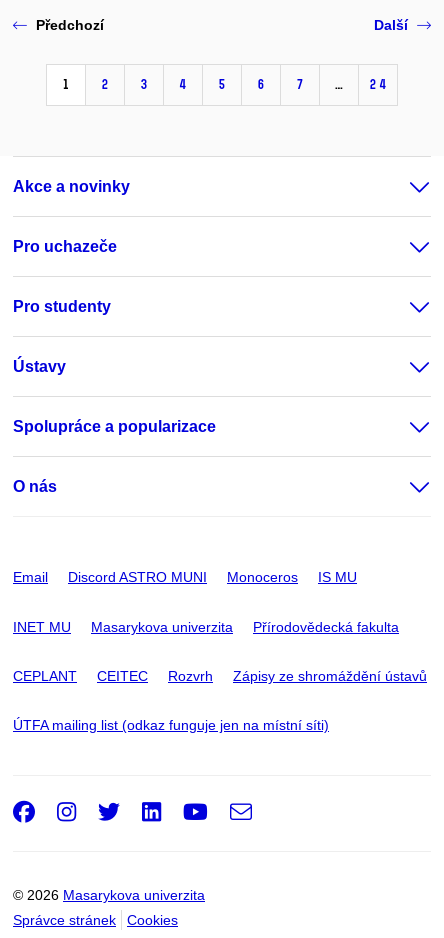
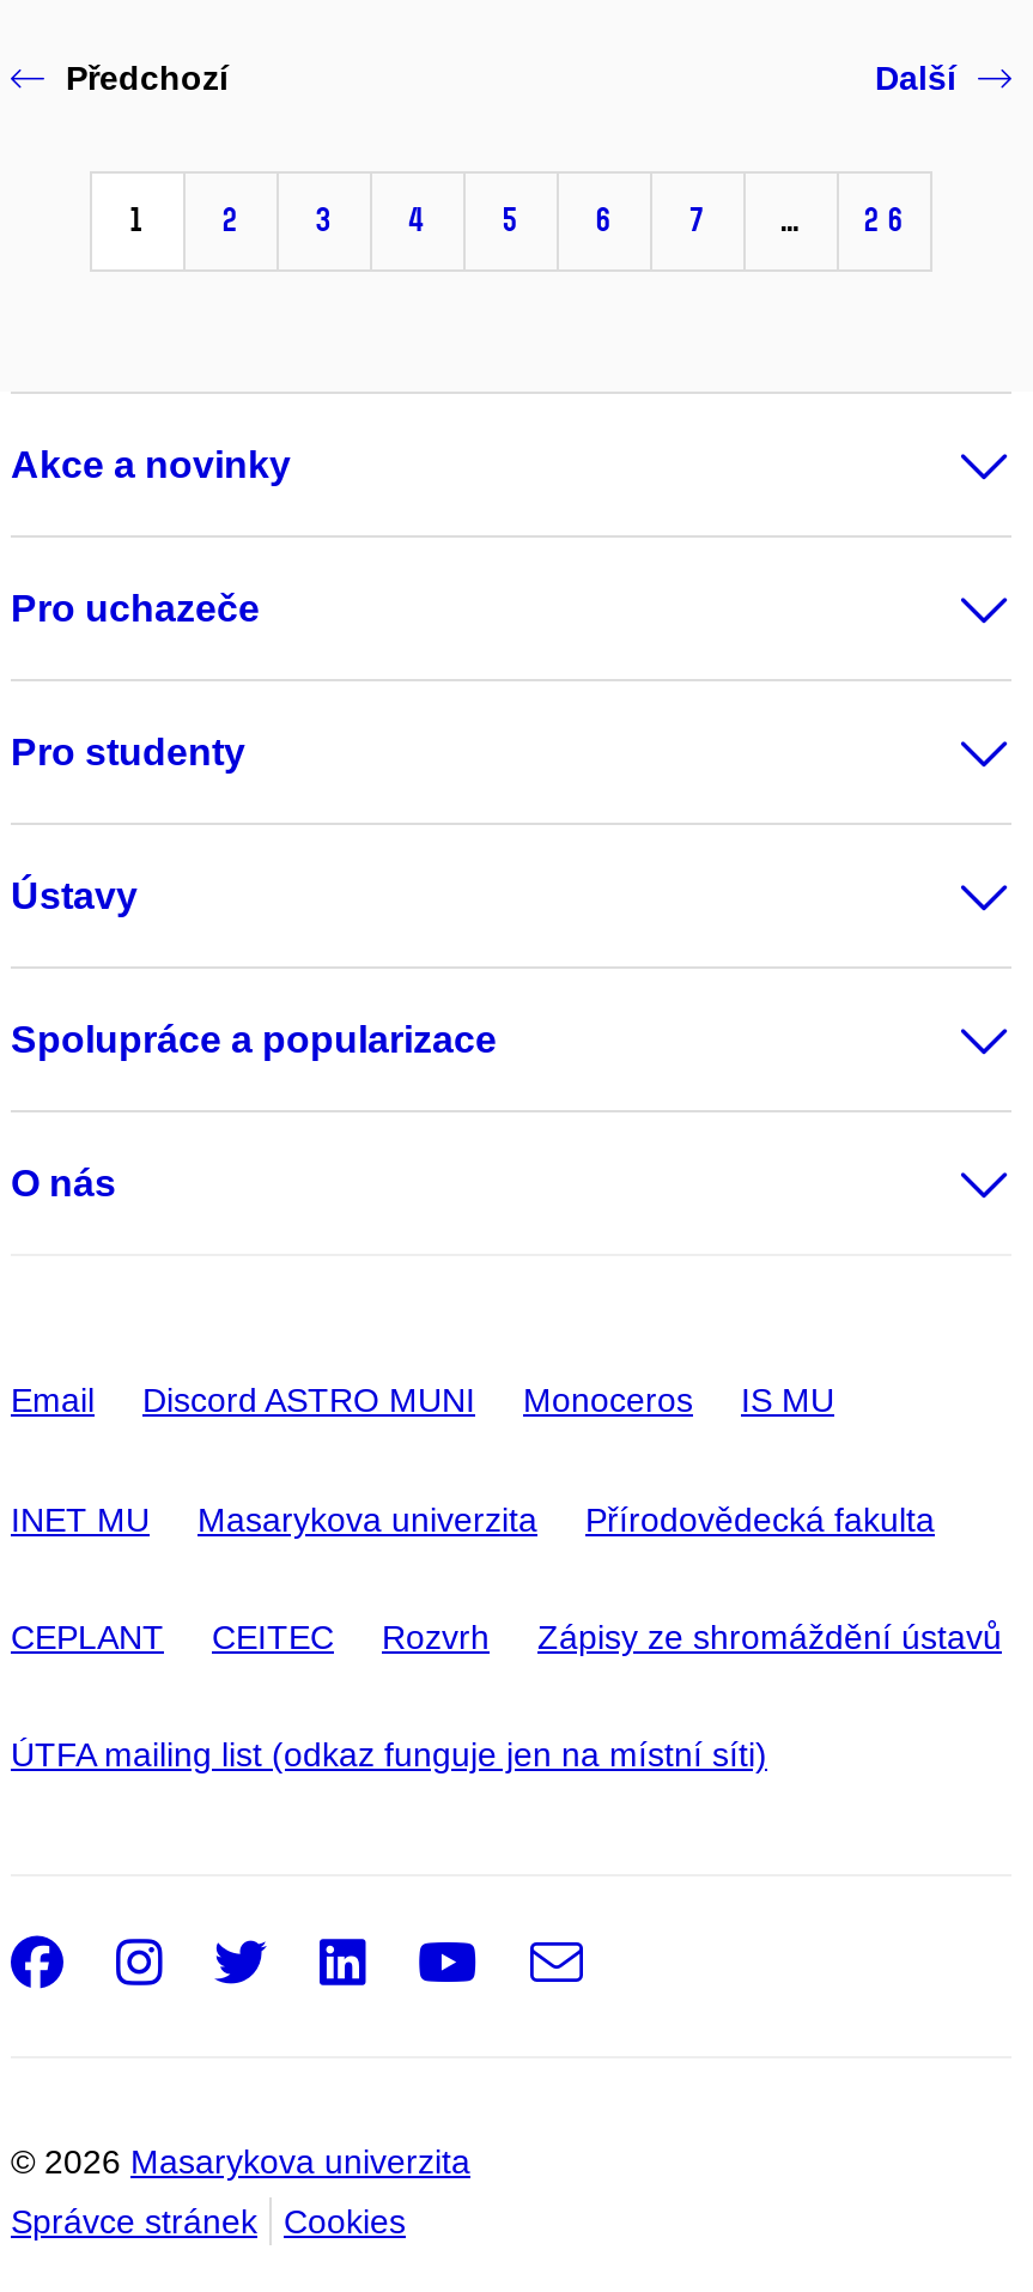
[367,76,387,93] 24 -> [859,200,907,241] 26

